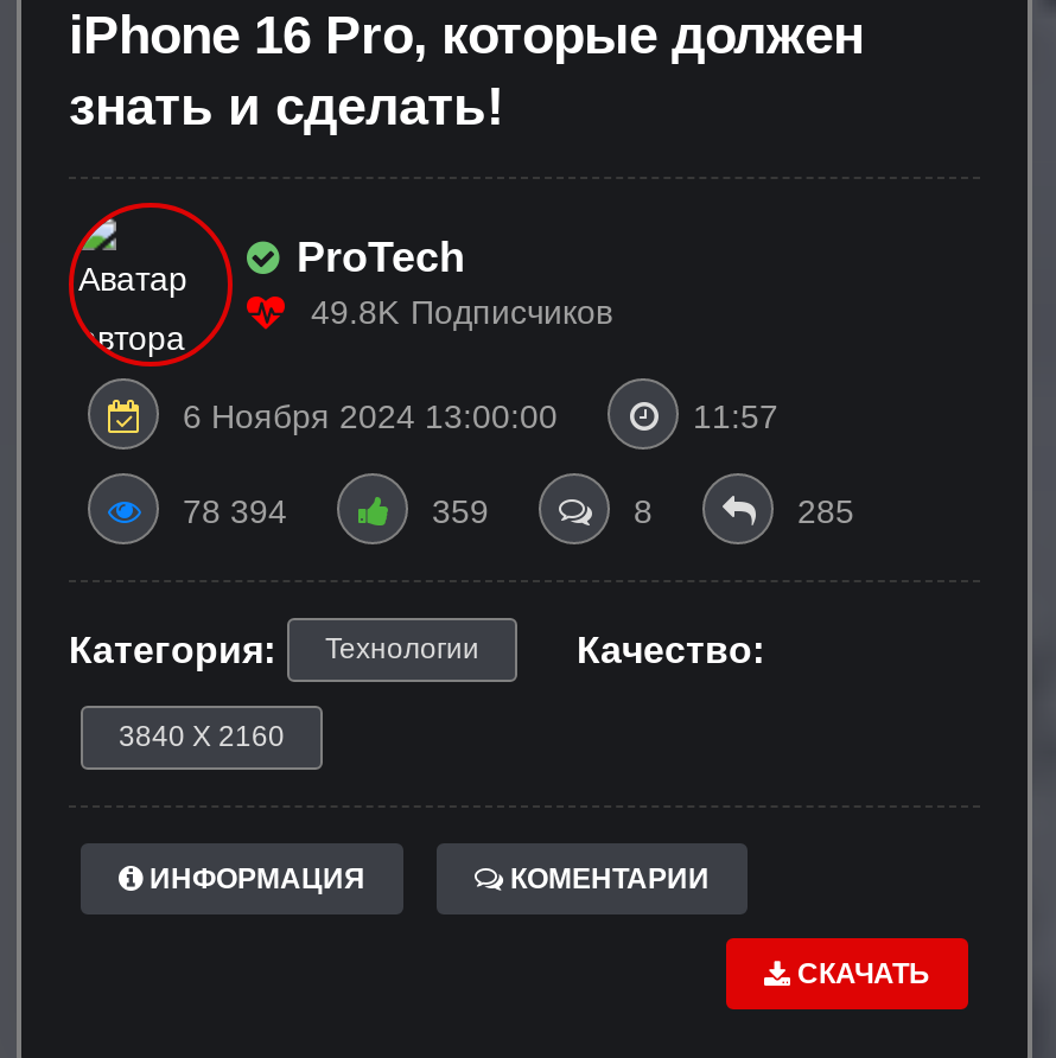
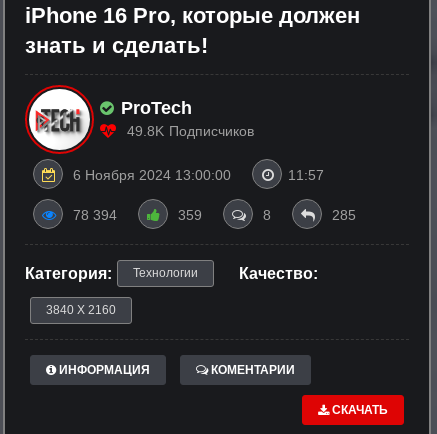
[76,202,225,368] [image] -> [28,88,91,151] [image]

